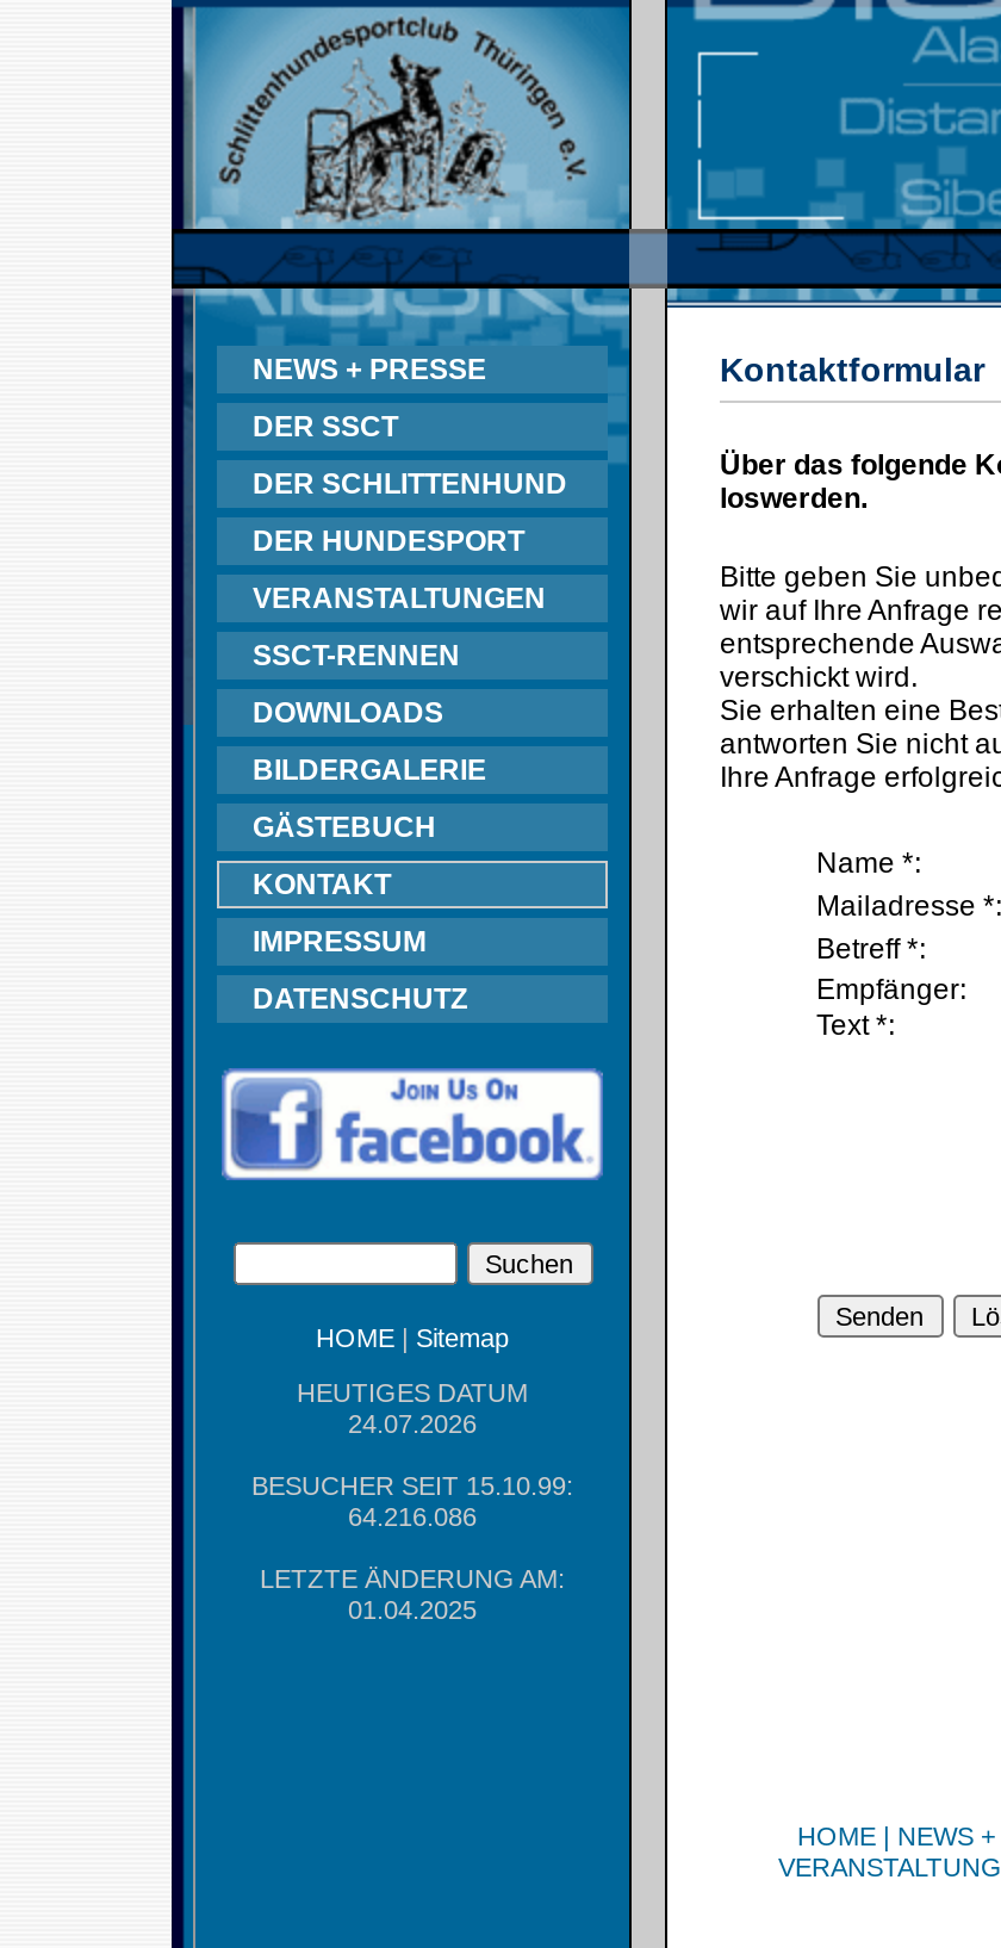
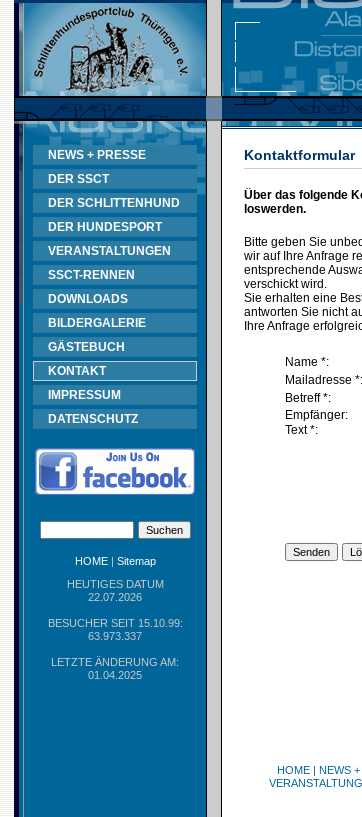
[348,1409,477,1438] 24.07.2026 -> [88,591,142,603] 22.07.2026
[348,1502,477,1531] 64.216.086 -> [88,630,142,642] 63.973.337

